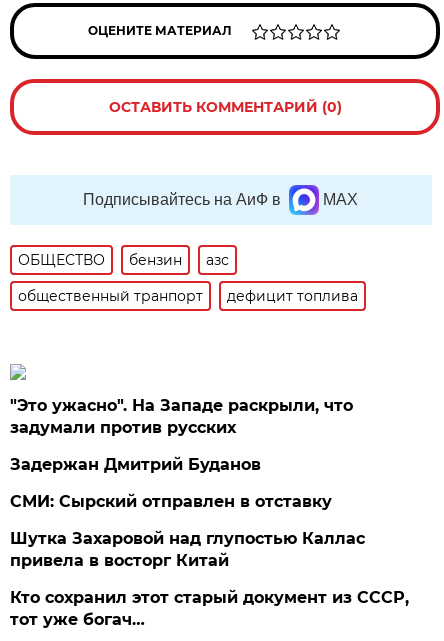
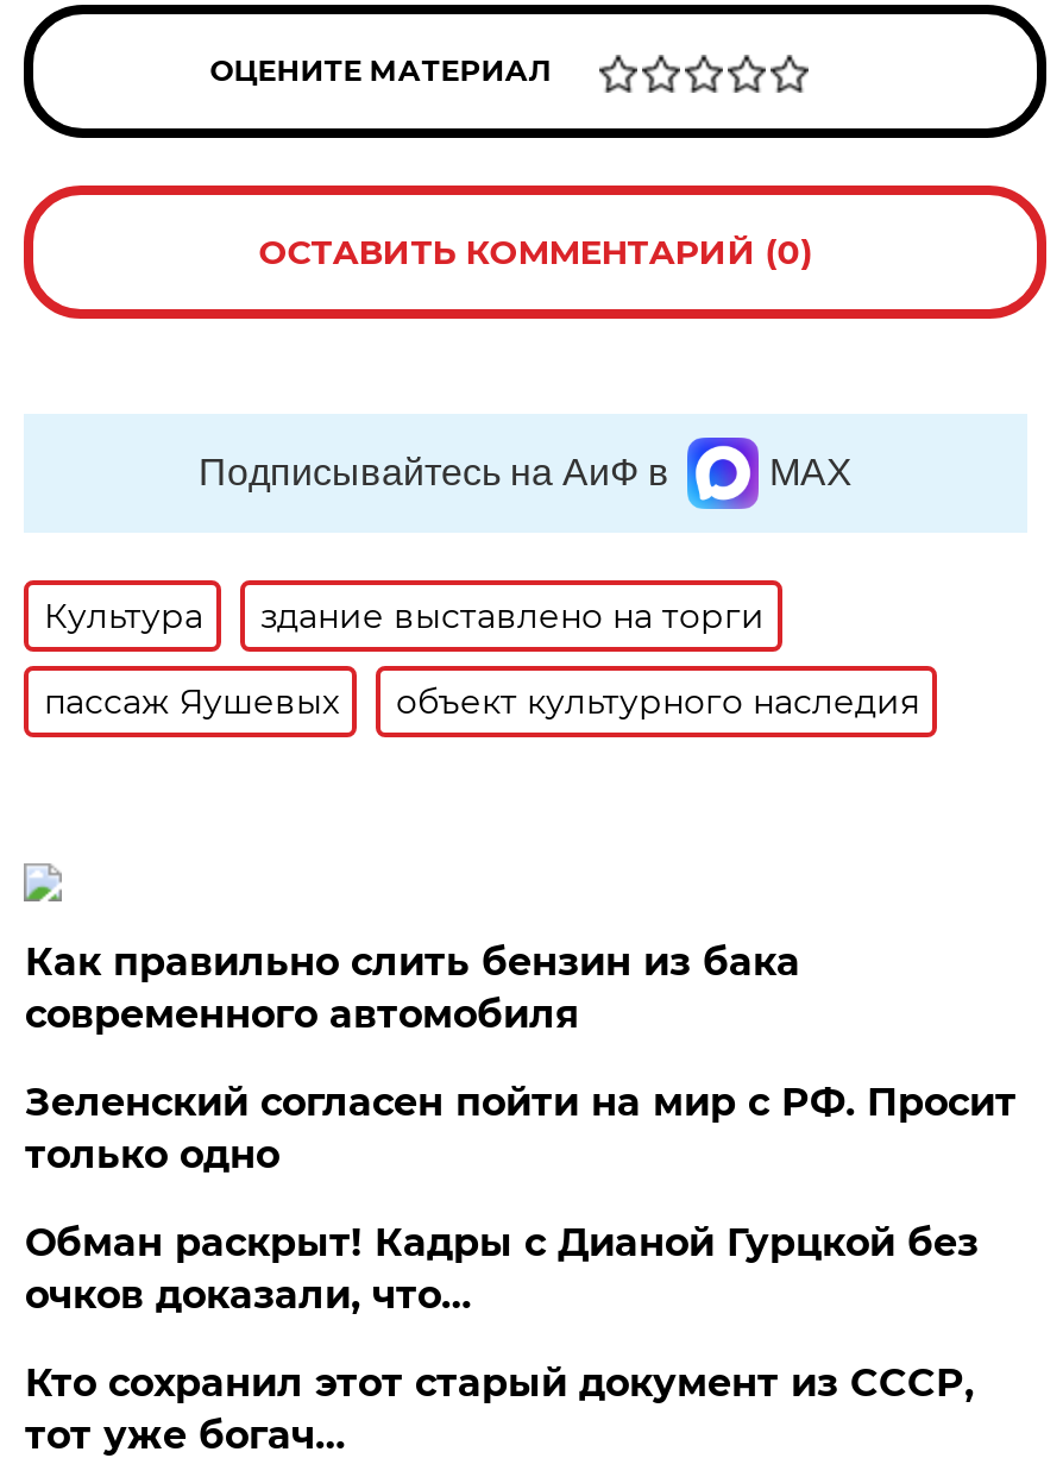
[18,251,358,305] ОБЩЕСТВО | бензин | азс | общественный транпорт | дефицит топлива -> [44,595,919,723] Культура | здание выставлено на торги | пассаж Яушевых | объект культурного наследия
[10,396,365,570] "Это ужасно". На Западе раскрыли, что | задумали против русских | Задержан Дмитрий Буданов | СМИ: Сырский отправлен в отставку | Шутка Захаровой над глупостью Каллас | привела в восторг Китай -> [25,939,1016,1318] Как правильно слить бензин из бака | современного автомобиля | Зеленский согласен пойти на мир с РФ. Просит | только одно | Обман раскрыт! Кадры с Дианой Гурцкой без | очков доказали, что…

